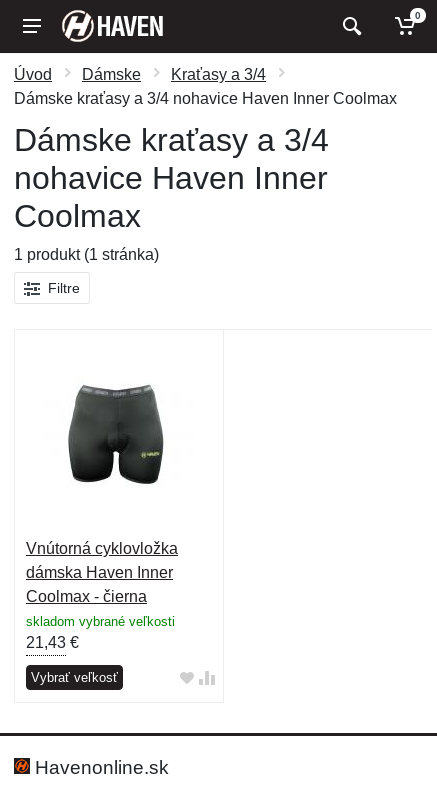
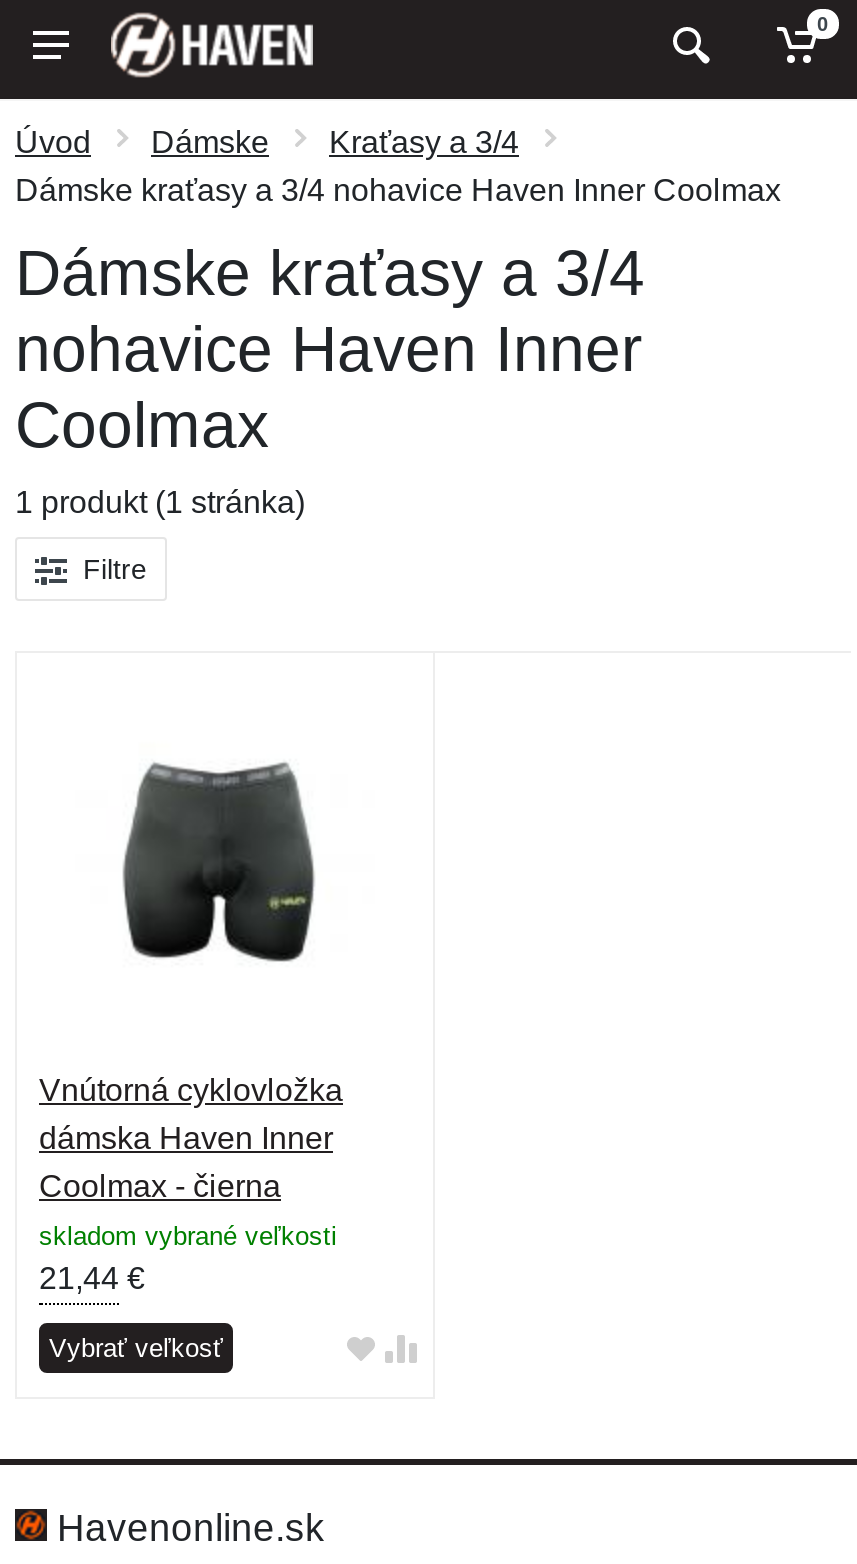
[26,633,79,650] 21,43 € -> [39,1260,145,1294] 21,44 €

